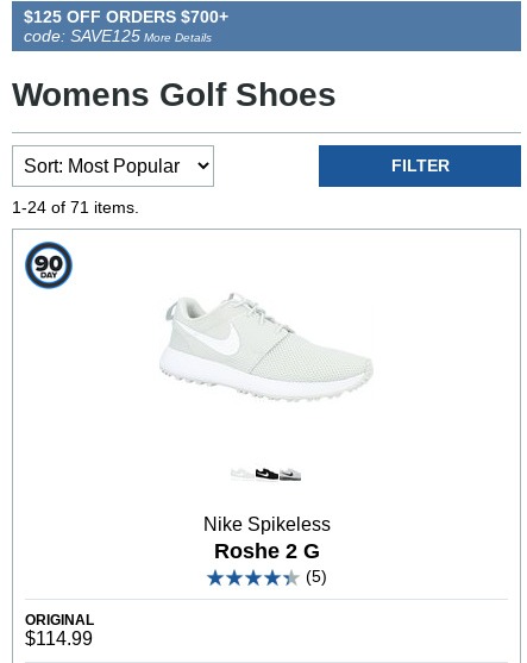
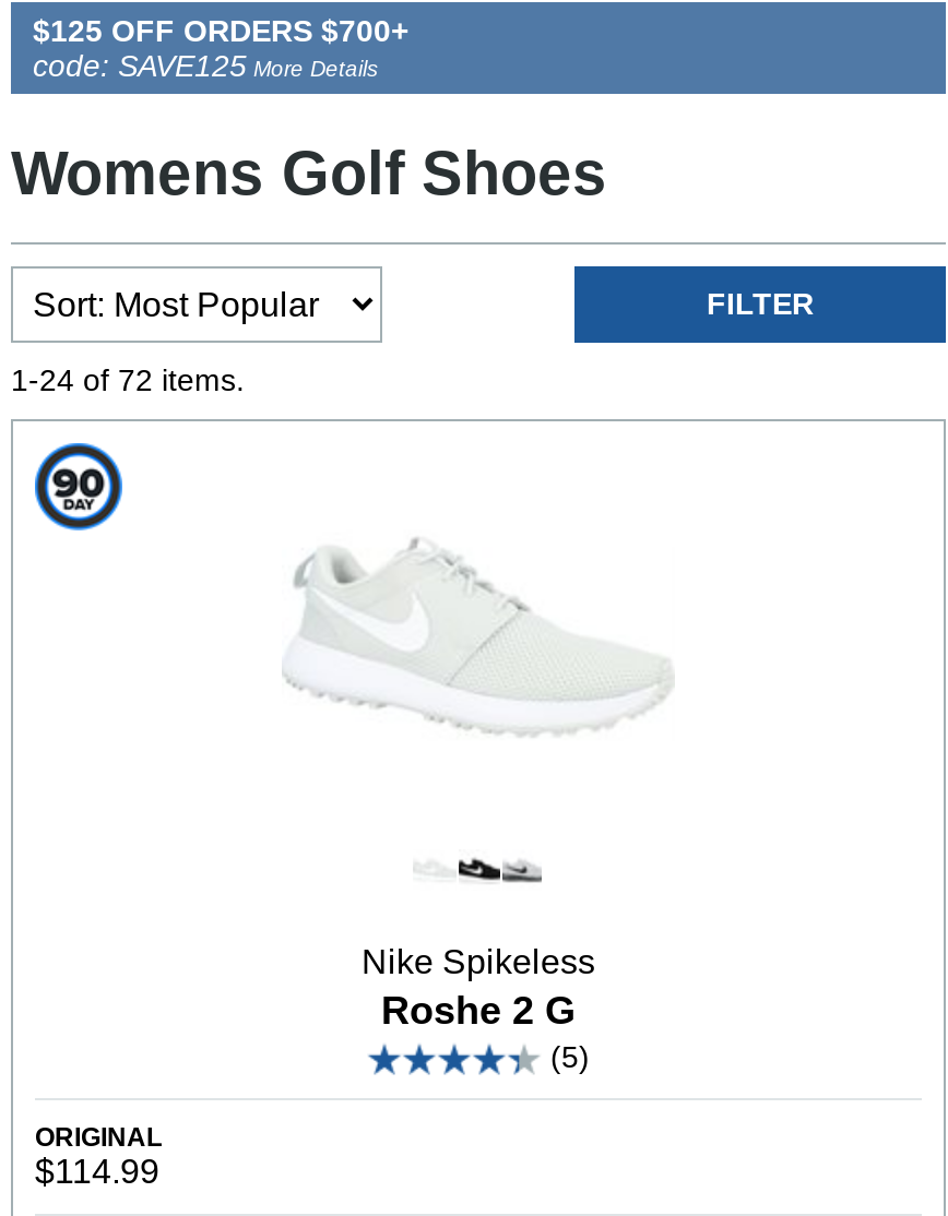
[12,198,139,217] 1-24 of 71 items. -> [11,362,245,397] 1-24 of 72 items.

